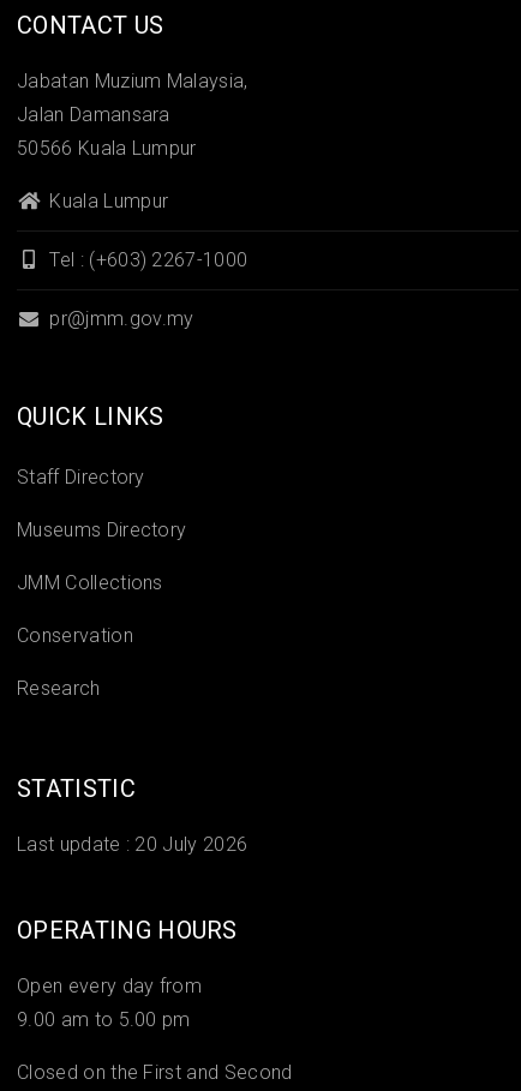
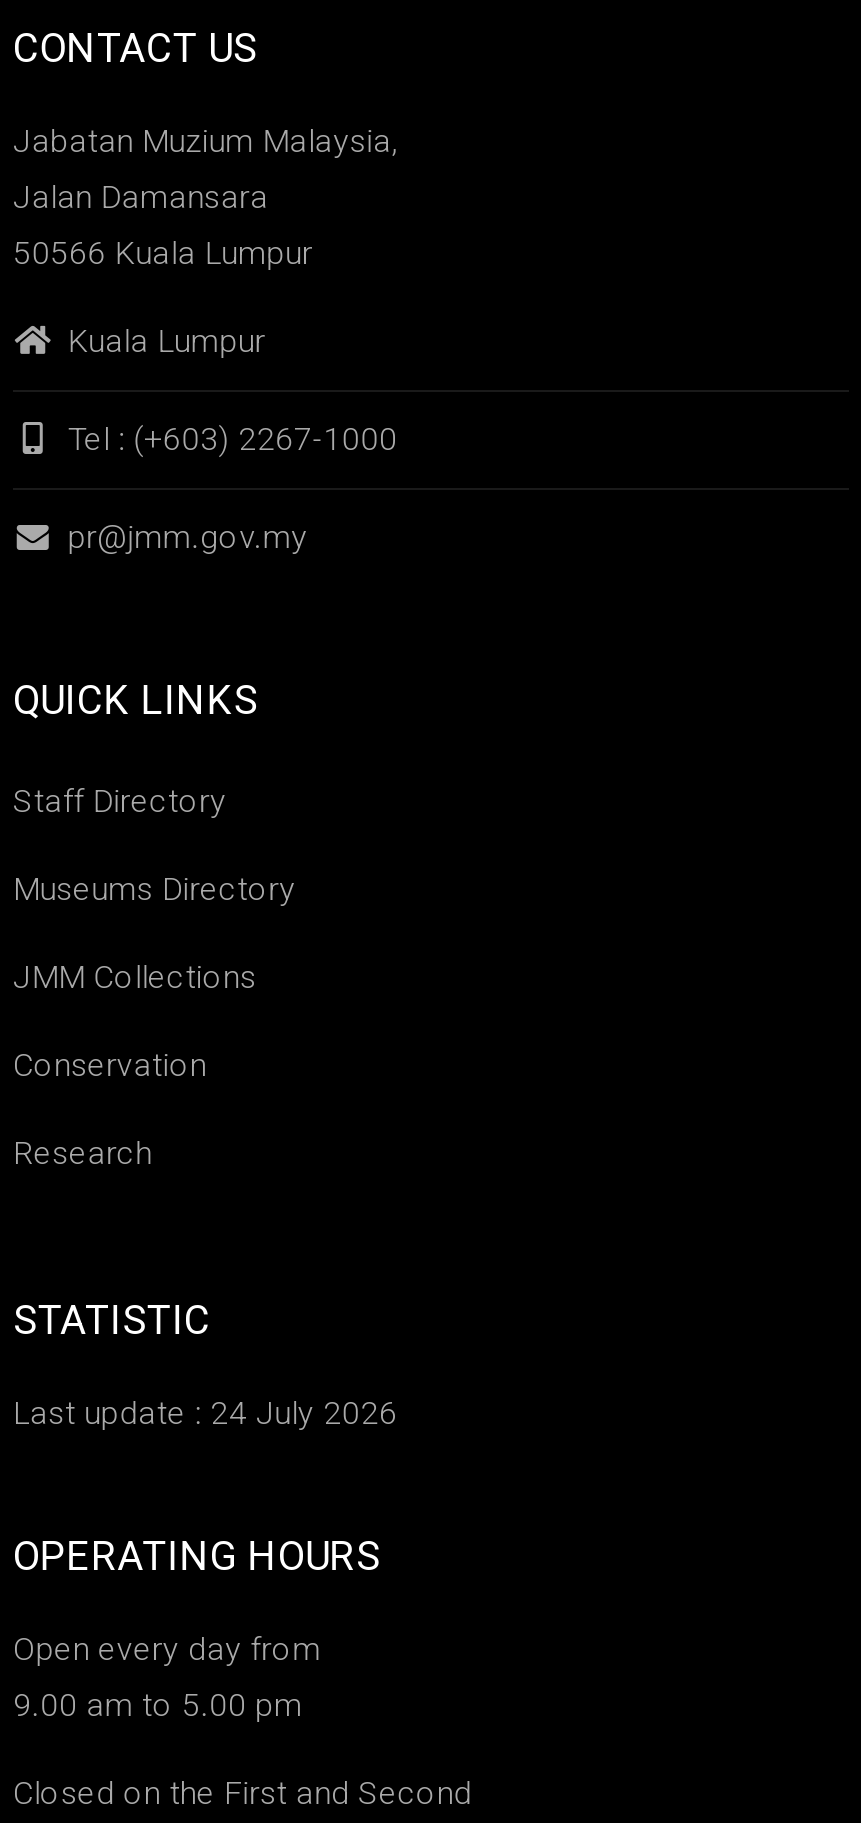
[17,833,248,856] Last update : 20 July 2026 -> [13,1394,398,1432] Last update : 24 July 2026

